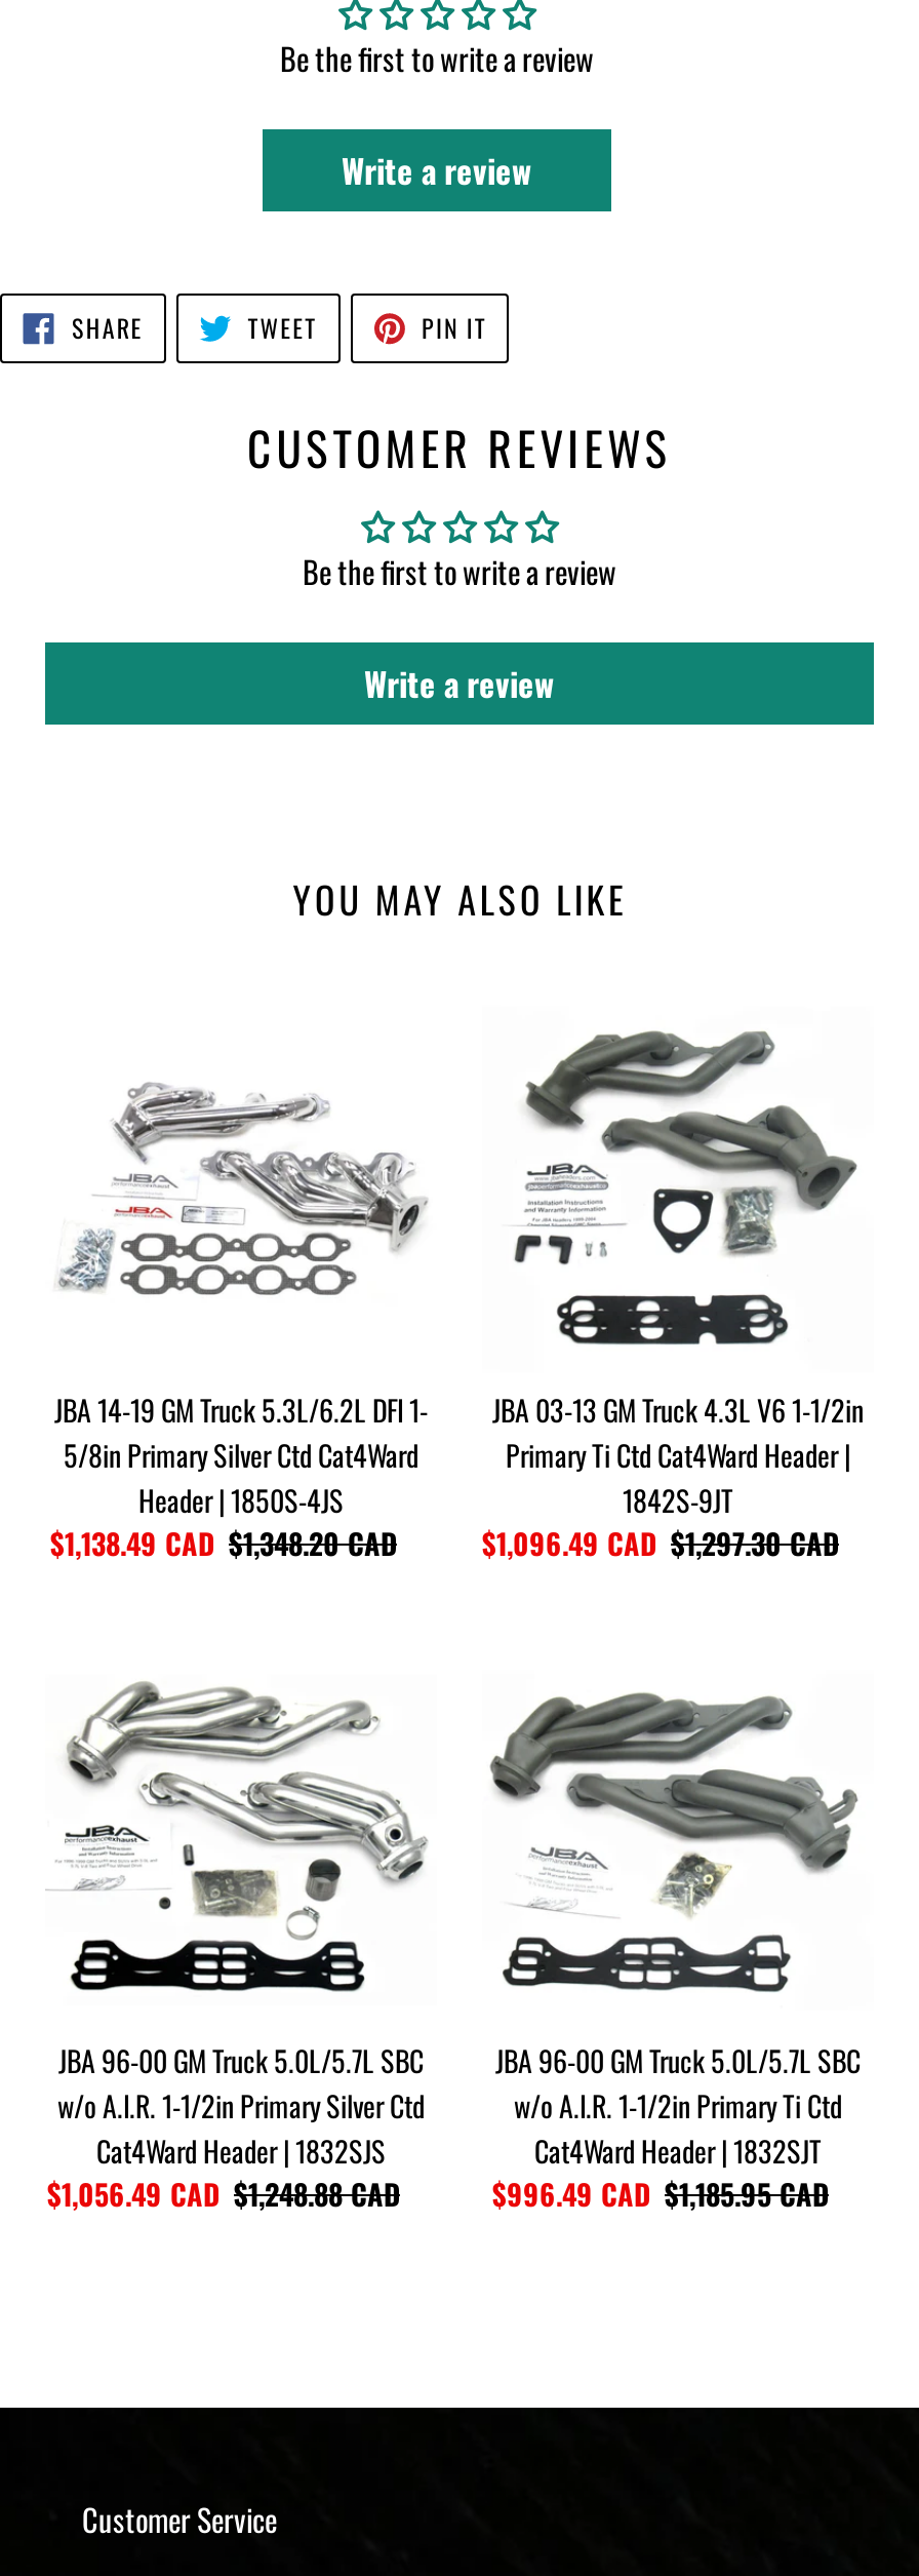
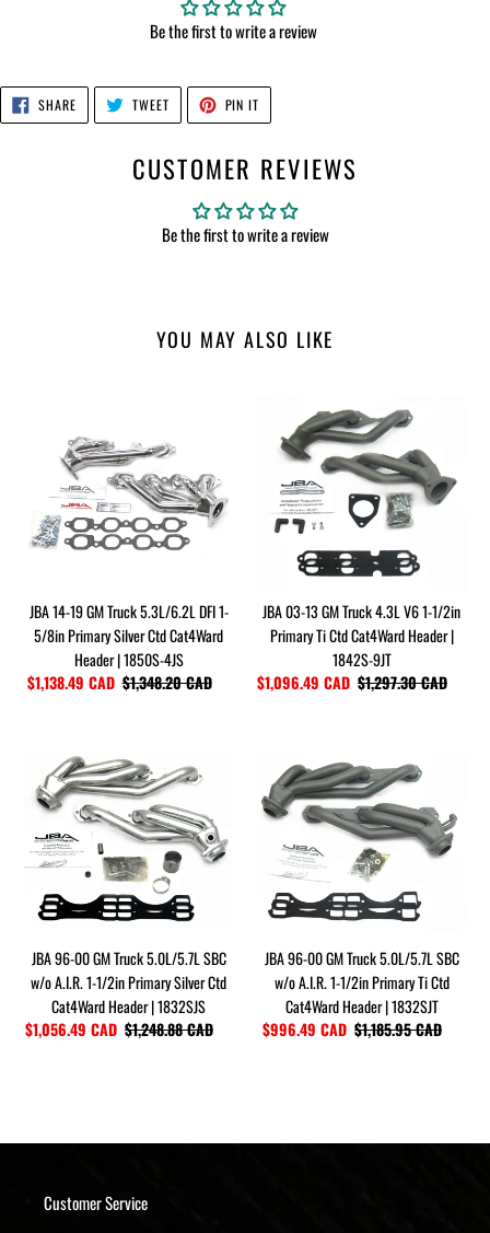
[342,146,532,195] Write a review -> none
[364,659,555,708] Write a review -> none

